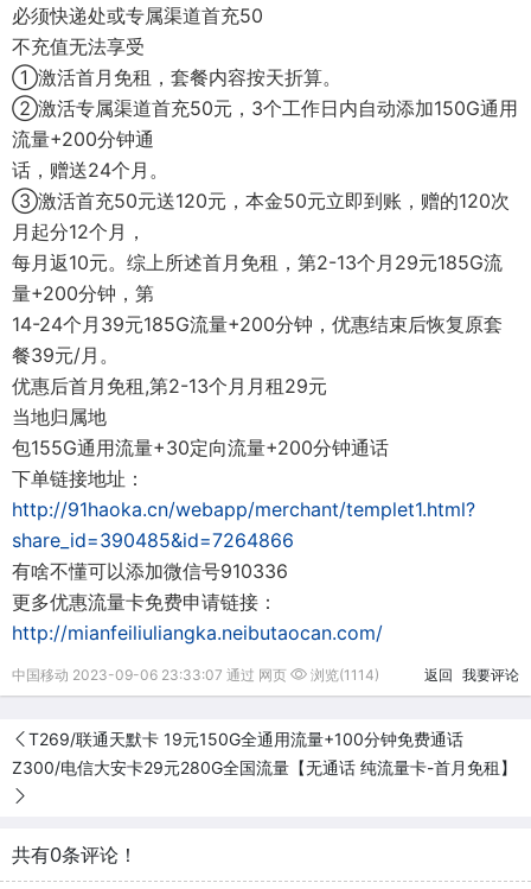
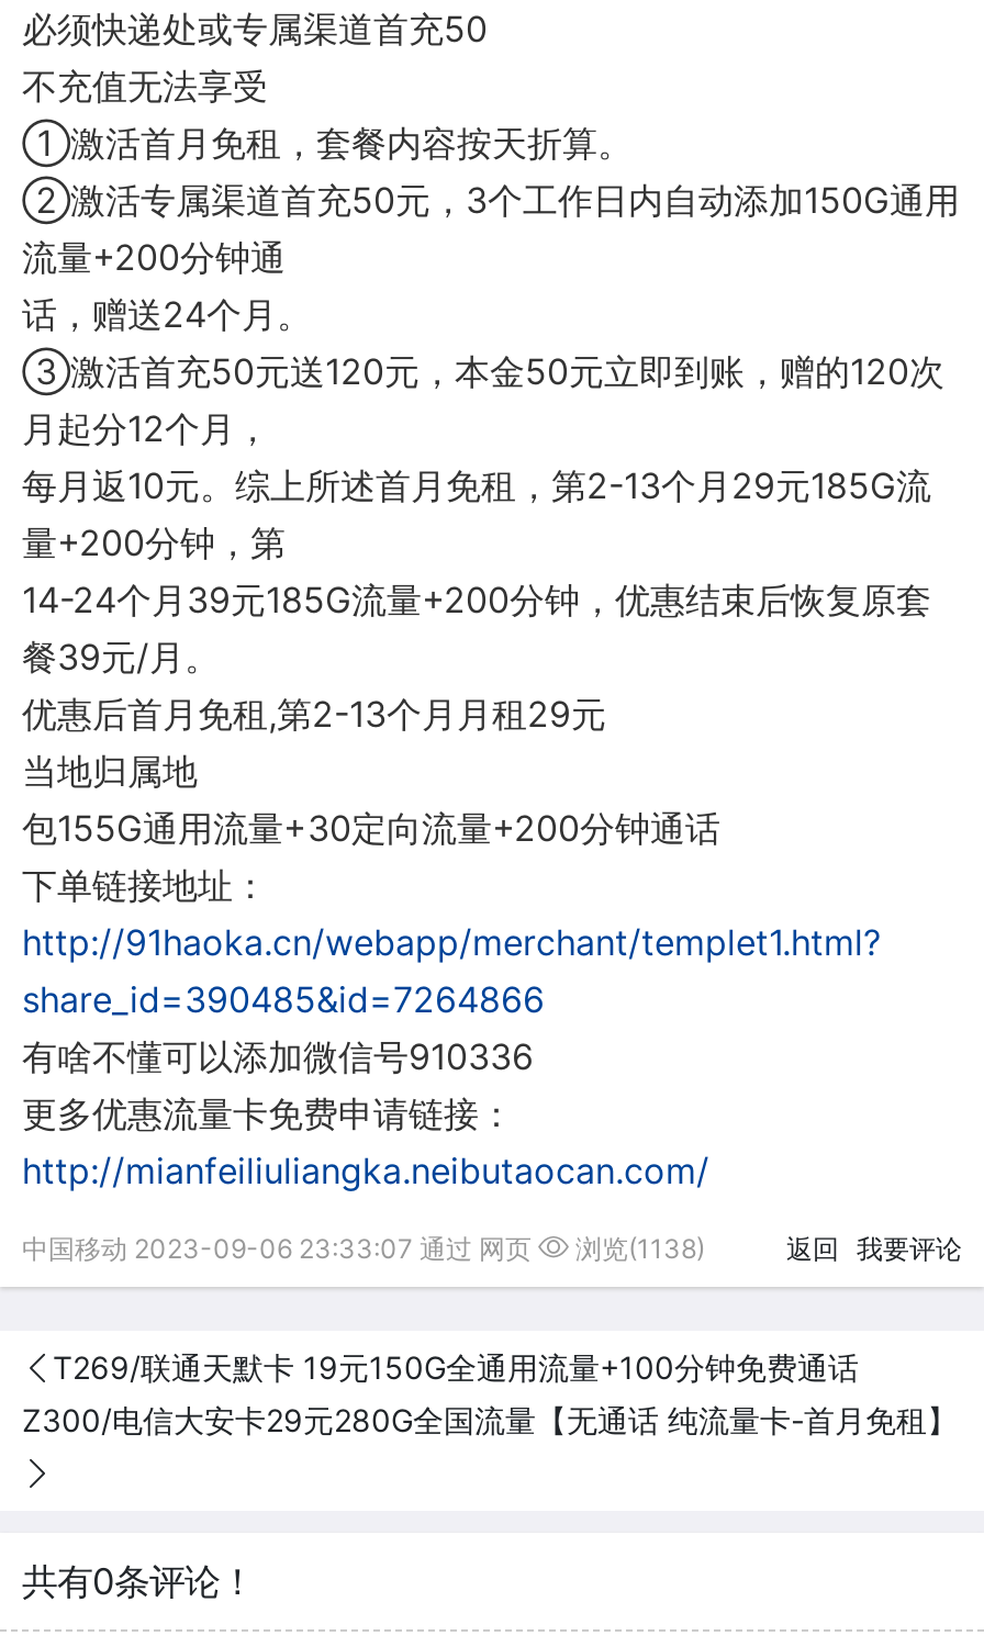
[12,666,379,684] 中国移动 2023-09-06 23:33:07 通过 网页 浏览(1114) -> [22,1232,705,1265] 中国移动 2023-09-06 23:33:07 通过 网页 浏览(1138)

